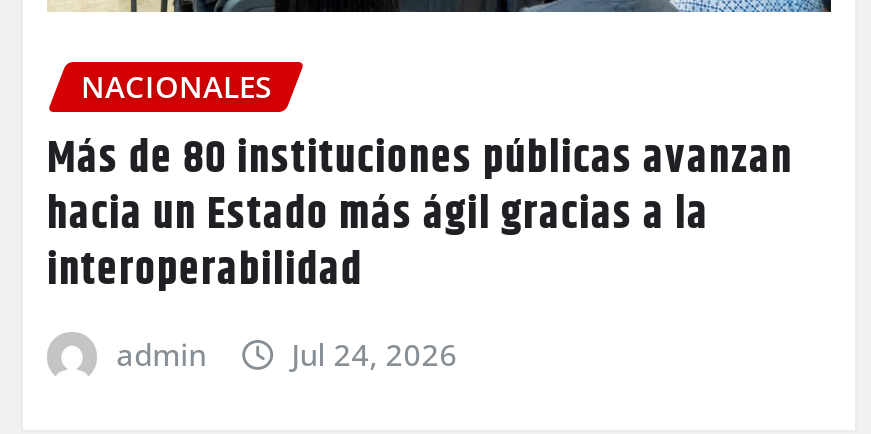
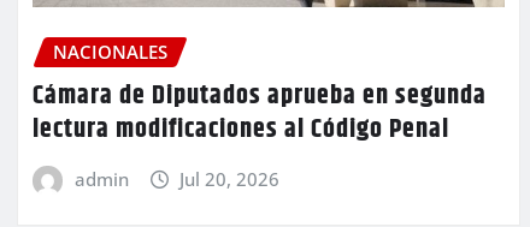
[47,126,793,306] Más de 80 instituciones públicas avanzan | hacia un Estado más ágil gracias a la | interoperabilidad -> [33,75,487,150] Cámara de Diputados aprueba en segunda | lectura modificaciones al Código Penal
[291,334,457,374] Jul 24, 2026 -> [180,167,280,191] Jul 20, 2026

